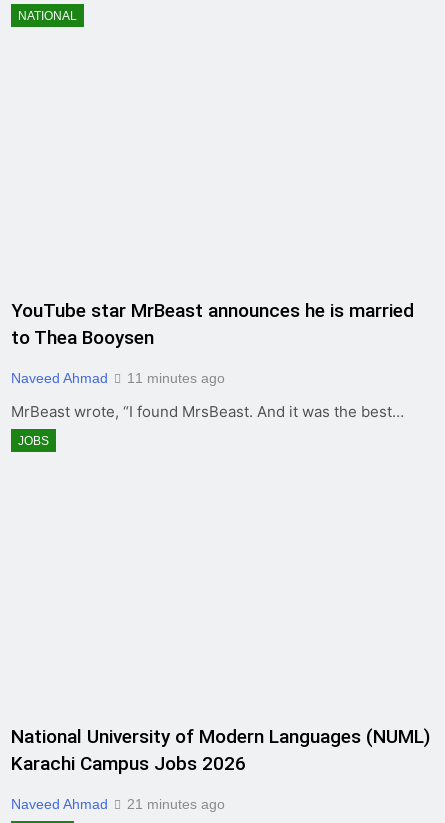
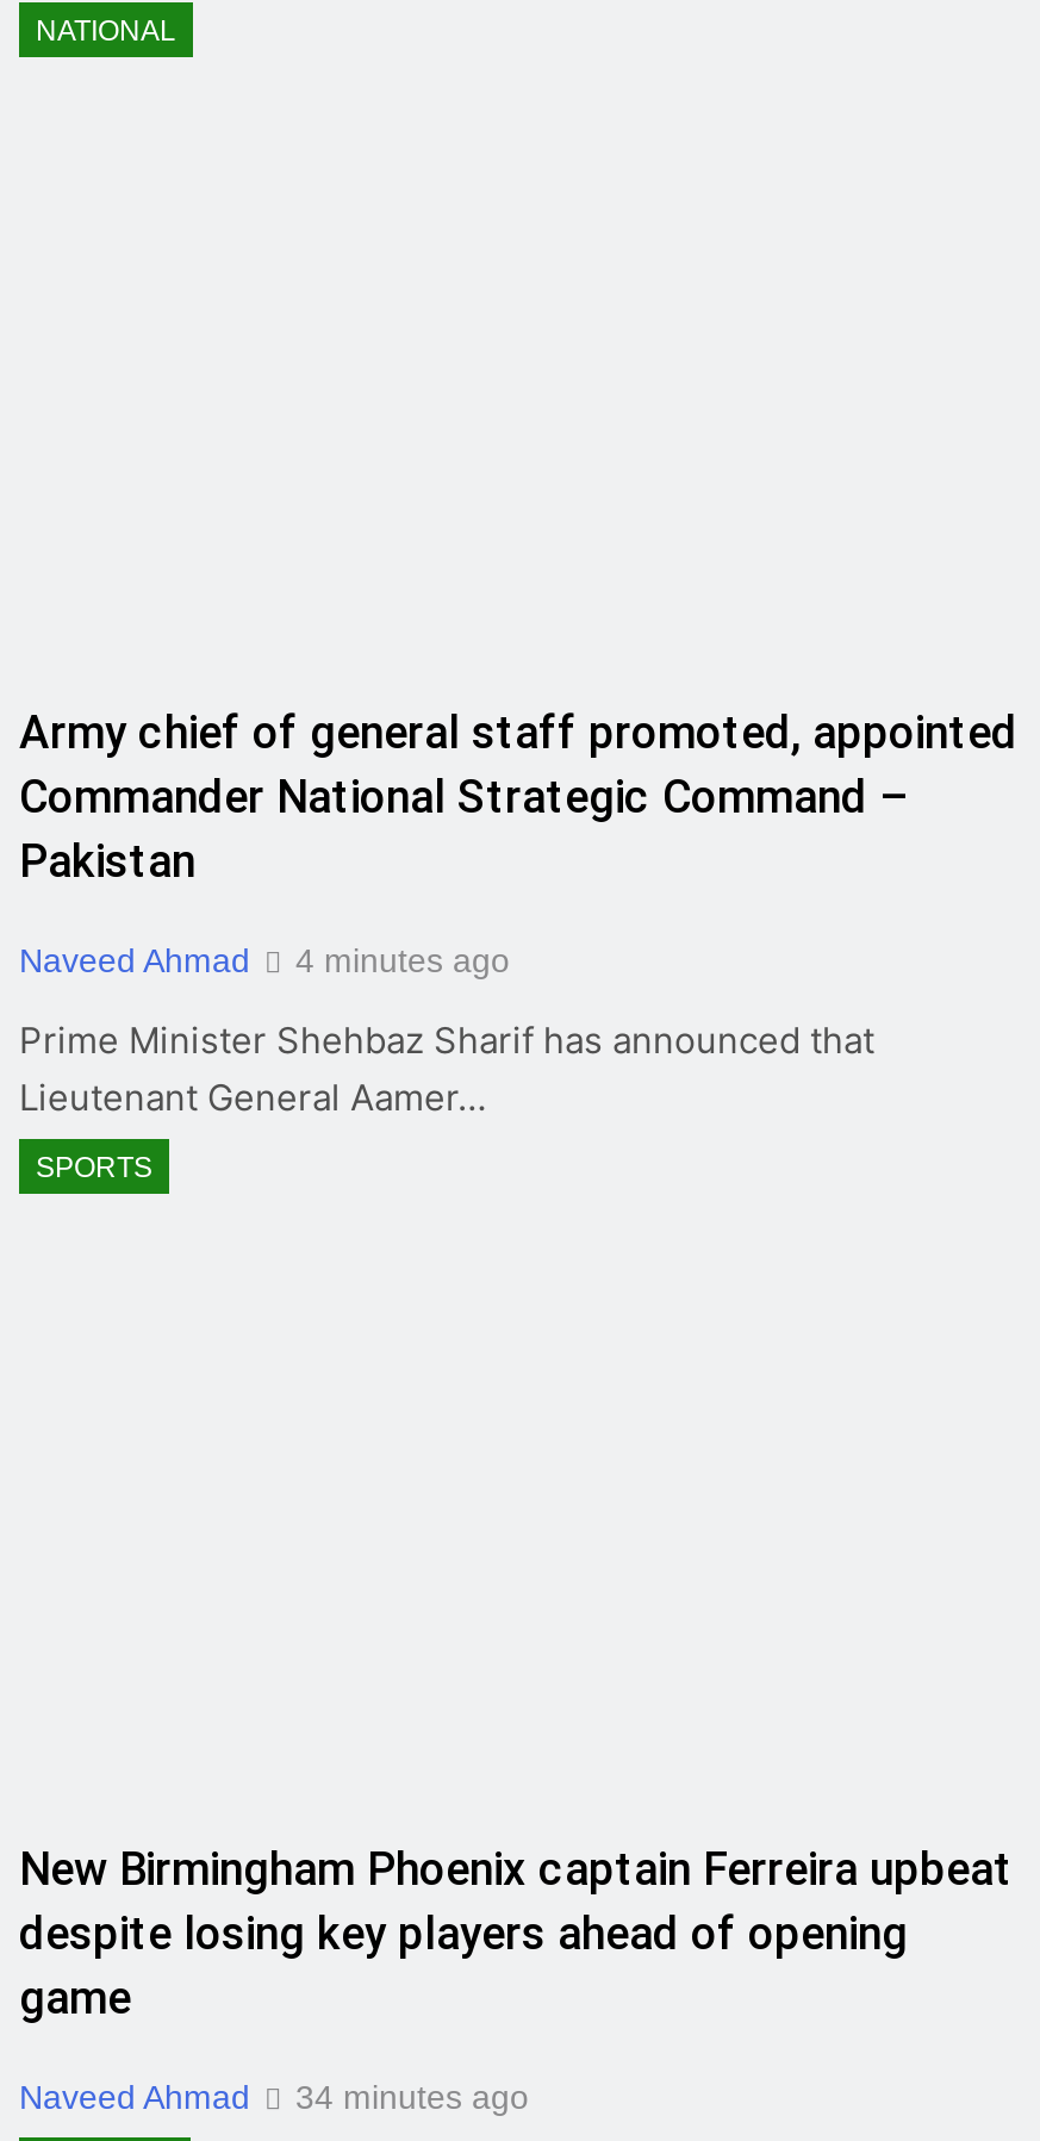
[11,299,414,349] YouTube star MrBeast announces he is married | to Thea Booysen -> [19,706,1017,889] Army chief of general staff promoted, appointed | Commander National Strategic Command – | Pakistan
[11,370,225,386] Naveed Ahmad 11 minutes ago -> [19,941,510,979] Naveed Ahmad 4 minutes ago
[11,402,404,421] MrBeast wrote, “I found MrsBeast. And it was the best… -> [19,1017,874,1120] Prime Minister Shehbaz Sharif has announced that | Lieutenant General Aamer…
[18,434,49,448] JOBS -> [36,1151,152,1184] SPORTS
[11,725,430,775] National University of Modern Languages (NUML) | Karachi Campus Jobs 2026 -> [19,1842,1013,2026] New Birmingham Phoenix captain Ferreira upbeat | despite losing key players ahead of opening | game
[11,796,225,812] Naveed Ahmad 21 minutes ago -> [19,2077,529,2116] Naveed Ahmad 34 minutes ago

